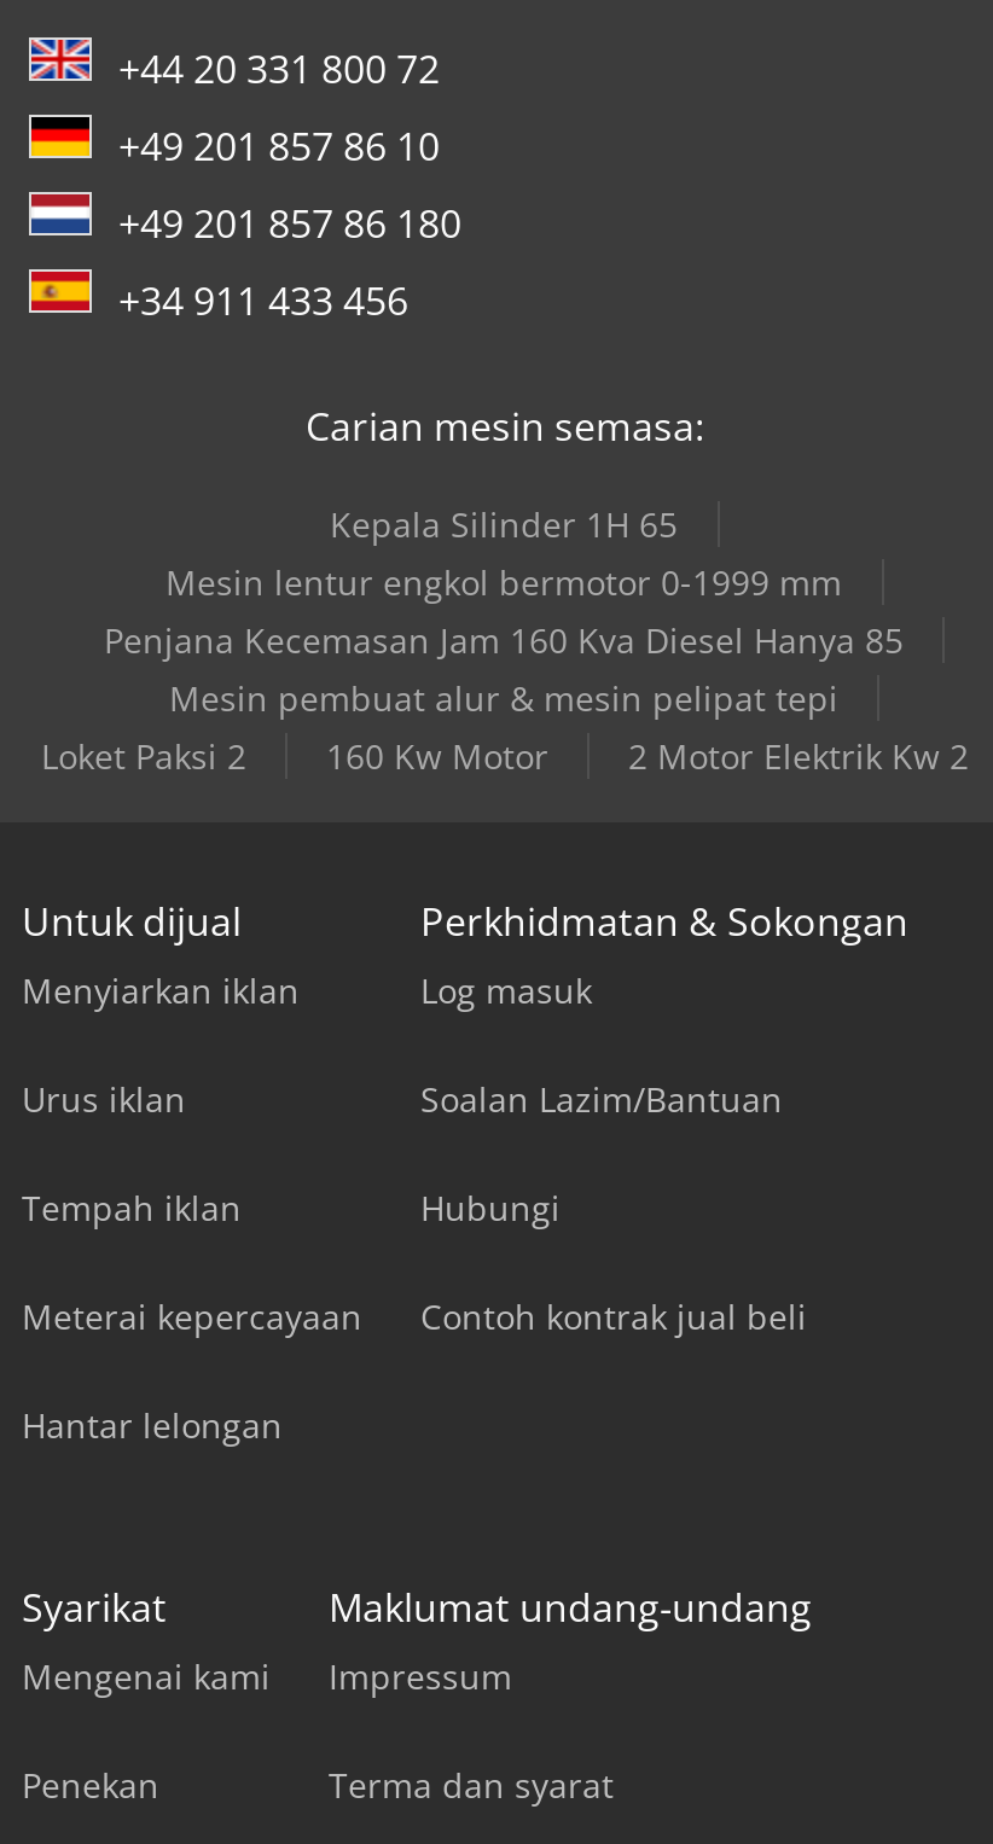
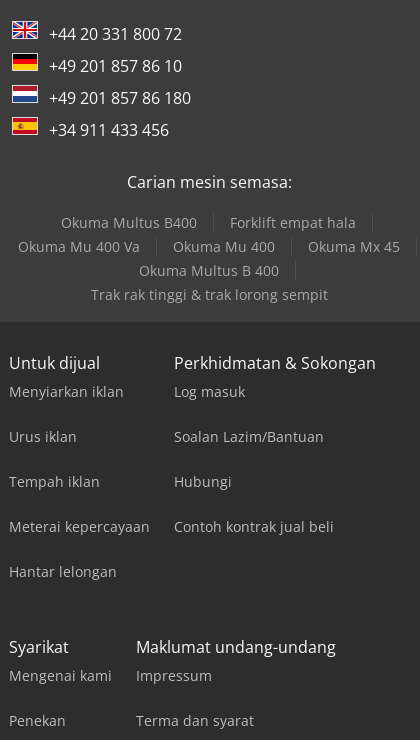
[41,501,969,779] Kepala Silinder 1H 65 | Mesin lentur engkol bermotor 0-1999 mm | Penjana Kecemasan Jam 160 Kva Diesel Hanya 85 | Mesin pembuat alur & mesin pelipat tepi | Loket Paksi 2 | 160 Kw Motor | 2 Motor Elektrik Kw 2 -> [17,213,399,304] Okuma Multus B400 | Forklift empat hala | Okuma Mu 400 Va | Okuma Mu 400 | Okuma Mx 45 | Okuma Multus B 400 | Trak rak tinggi & trak lorong sempit

